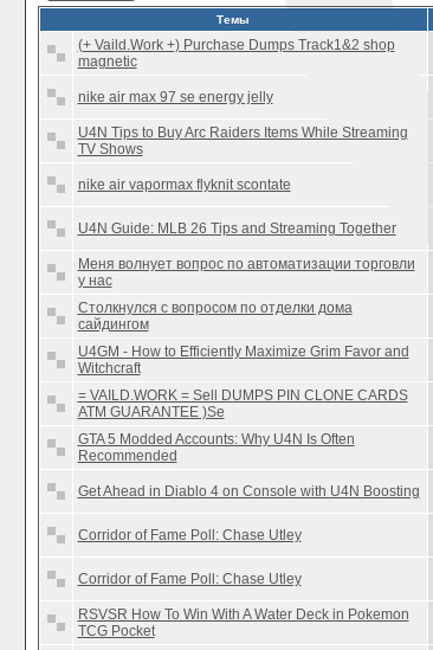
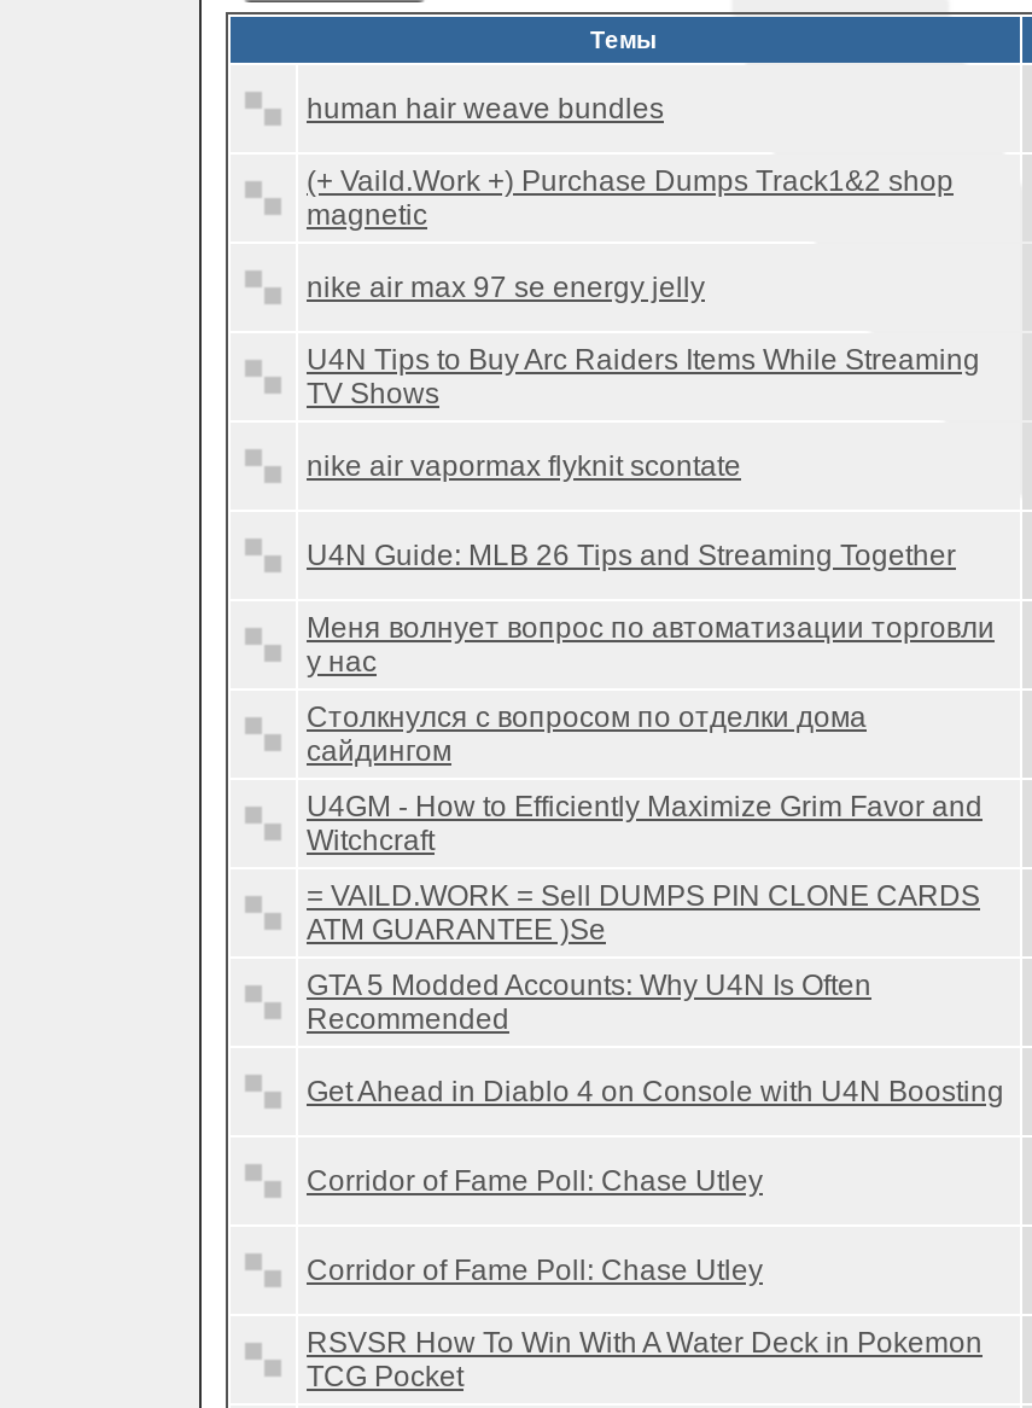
none -> [307,92,664,126] human hair weave bundles

